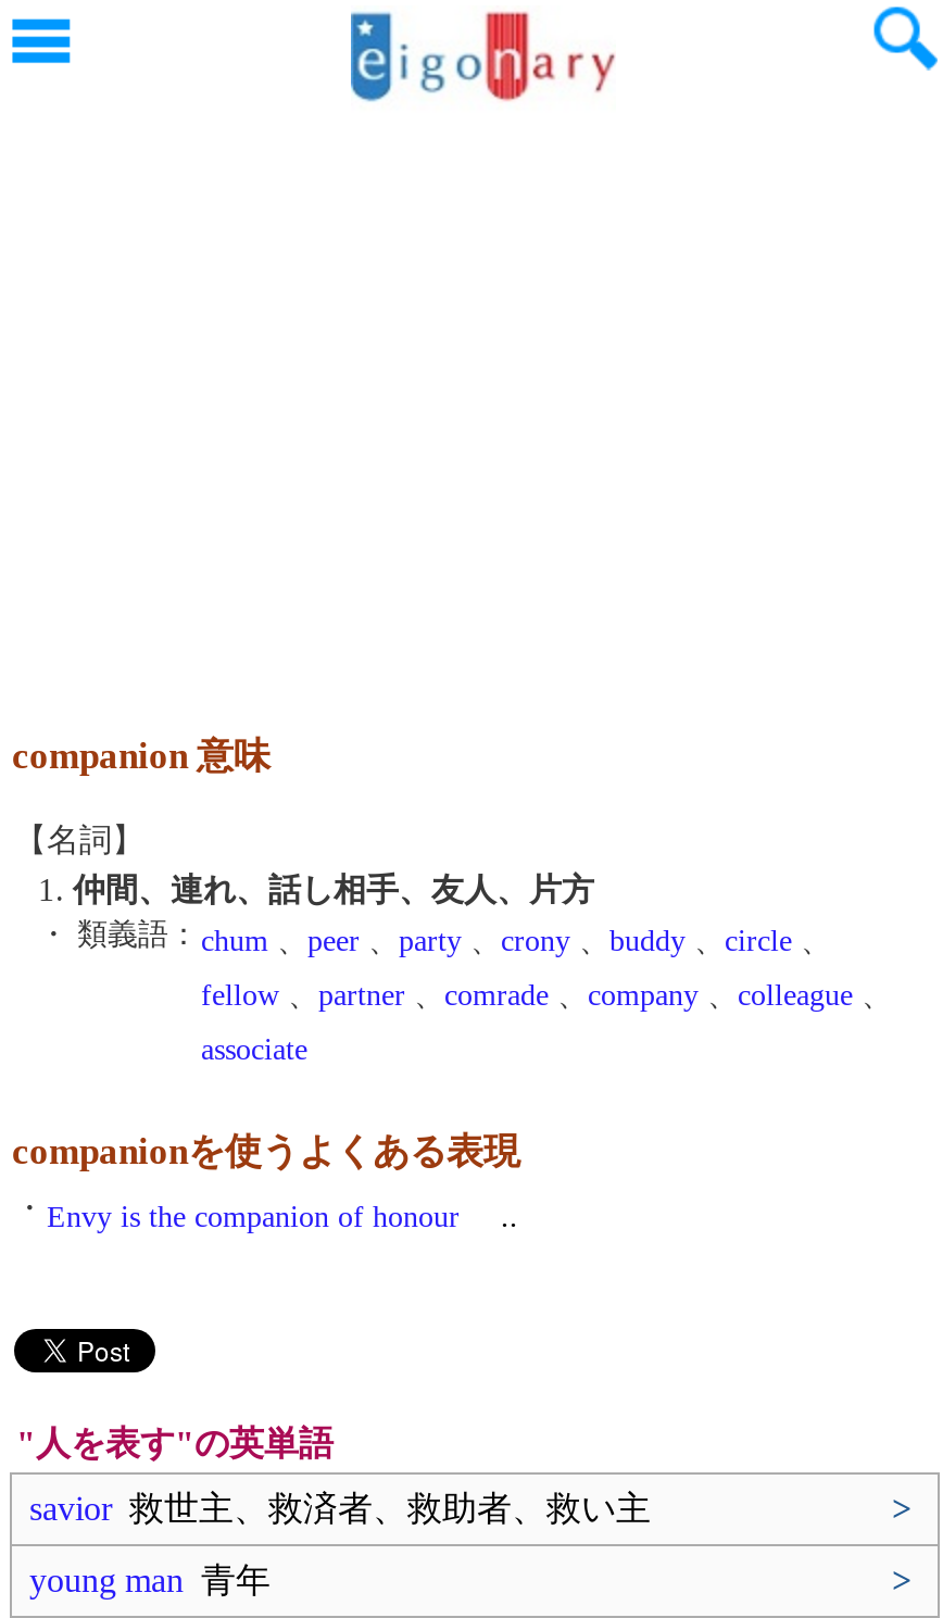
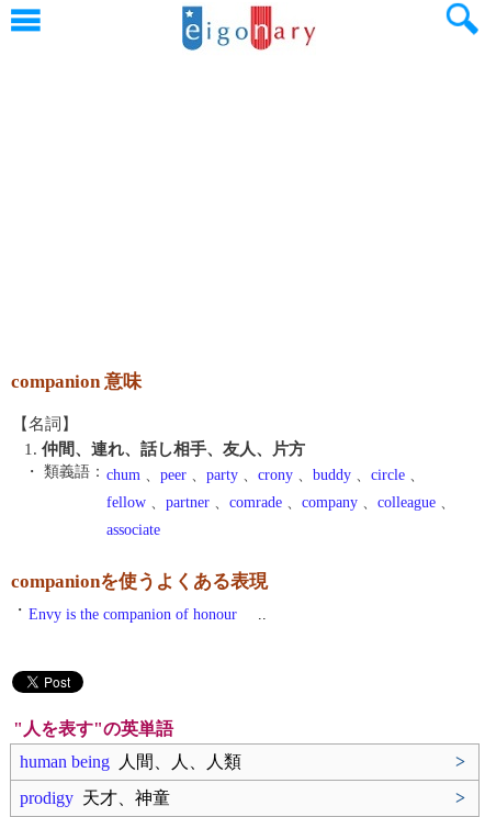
[29,1490,651,1527] savior救世主、救済者、救助者、救い主 -> [20,752,241,771] human being人間、人、人類
[29,1561,271,1598] young man青年 -> [20,788,170,807] prodigy天才、神童

